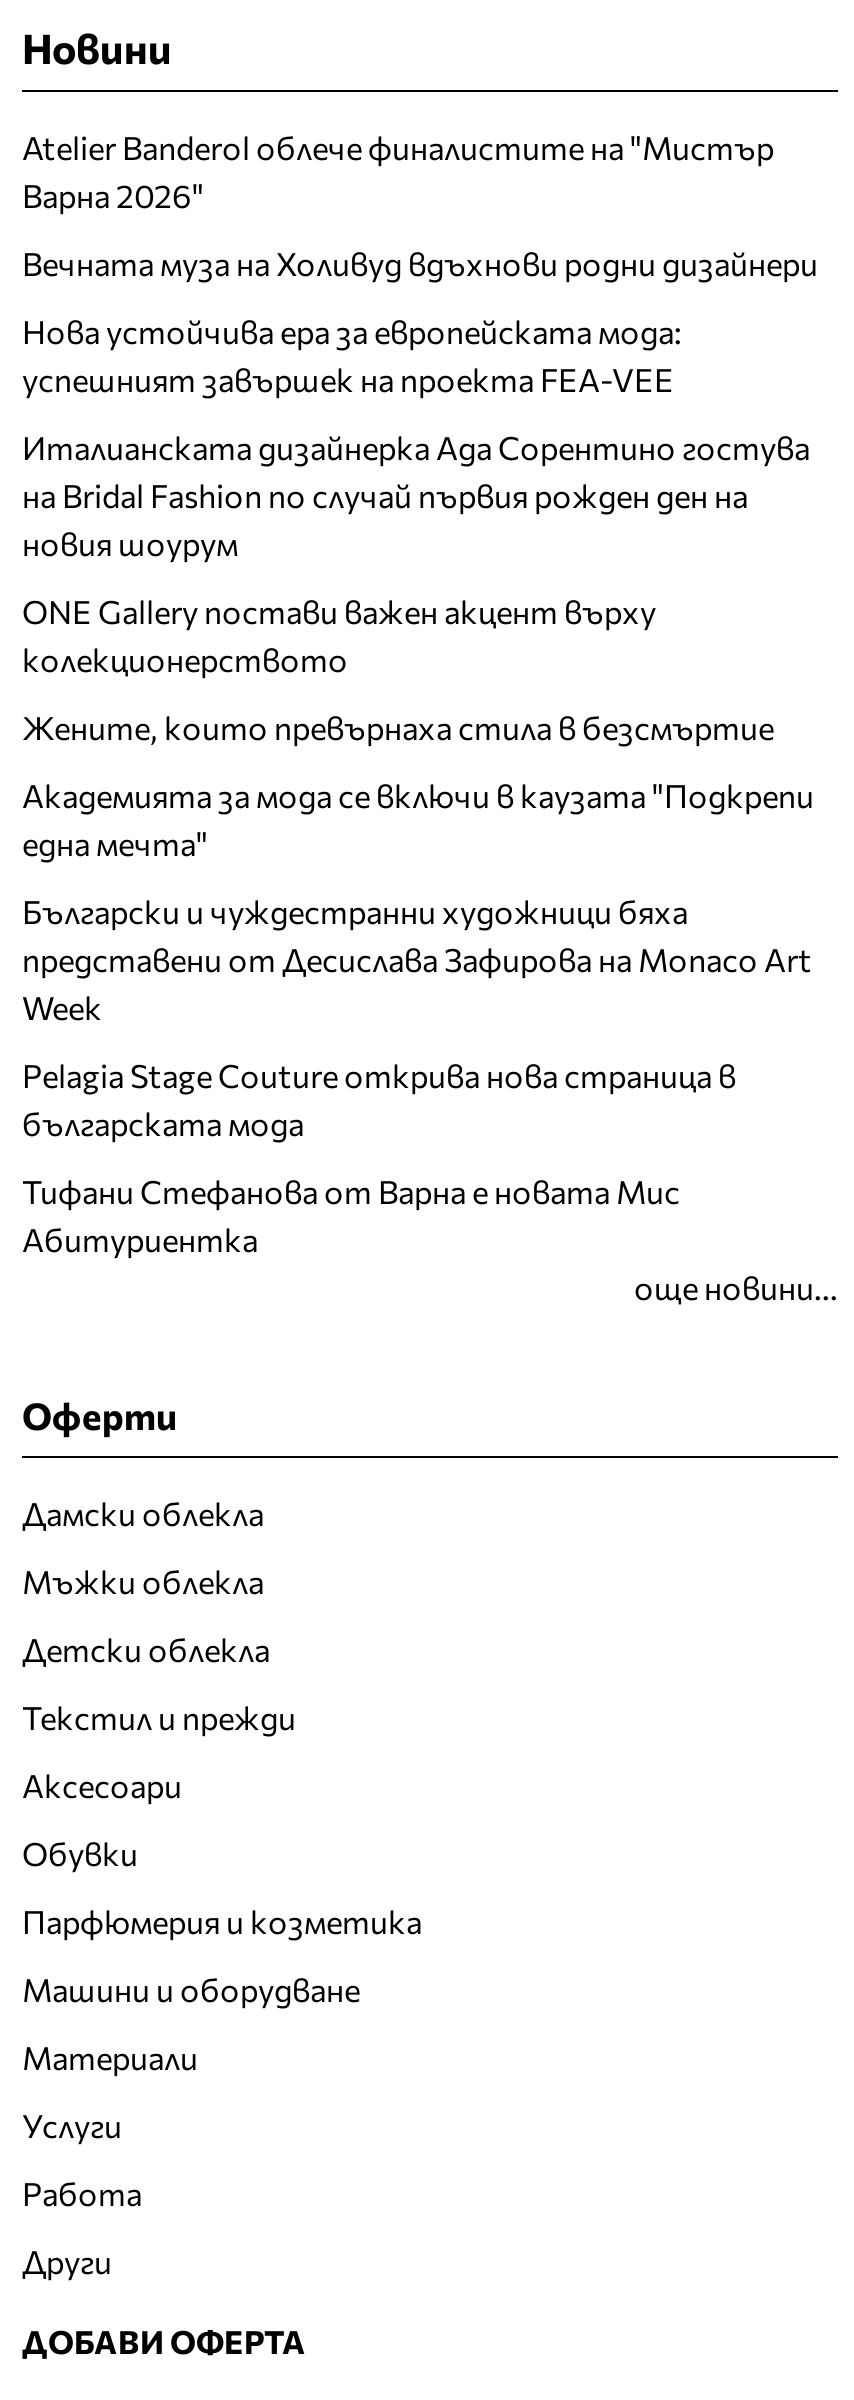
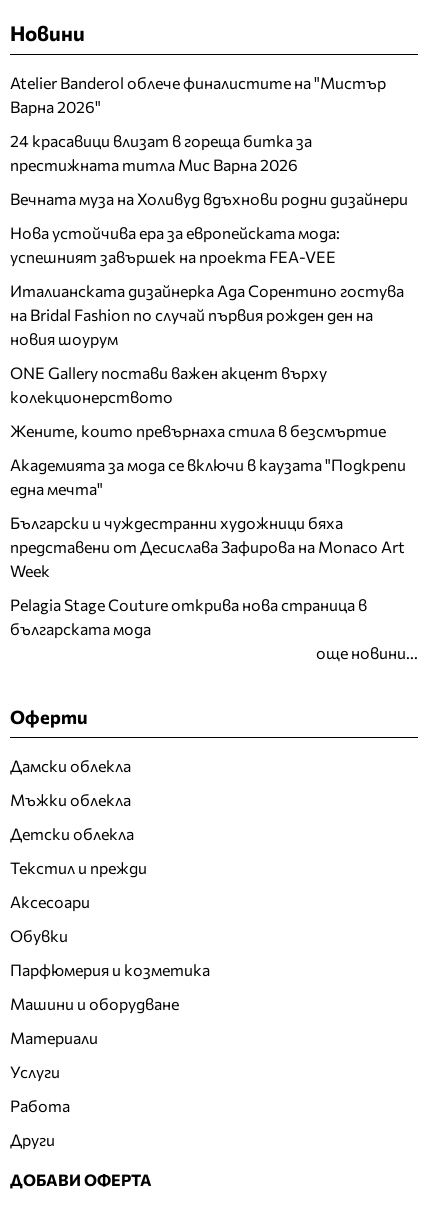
none -> [10,131,312,174] 24 красавици влизат в гореща битка за | престижната титла Мис Варна 2026
moved [22,244,818,1142] -> [10,189,408,638]: Вечната муза на Холивуд вдъхнови родни дизайнери | Нова устойчива ера за европейската мода: | успешният завършек на проекта FEA-VEE | ... | Pelagia Stage Couture открива нова страница в | българската мода
[22,1172,680,1258] Тифани Стефанова от Варна е новата Мис | Абитуриентка -> none

